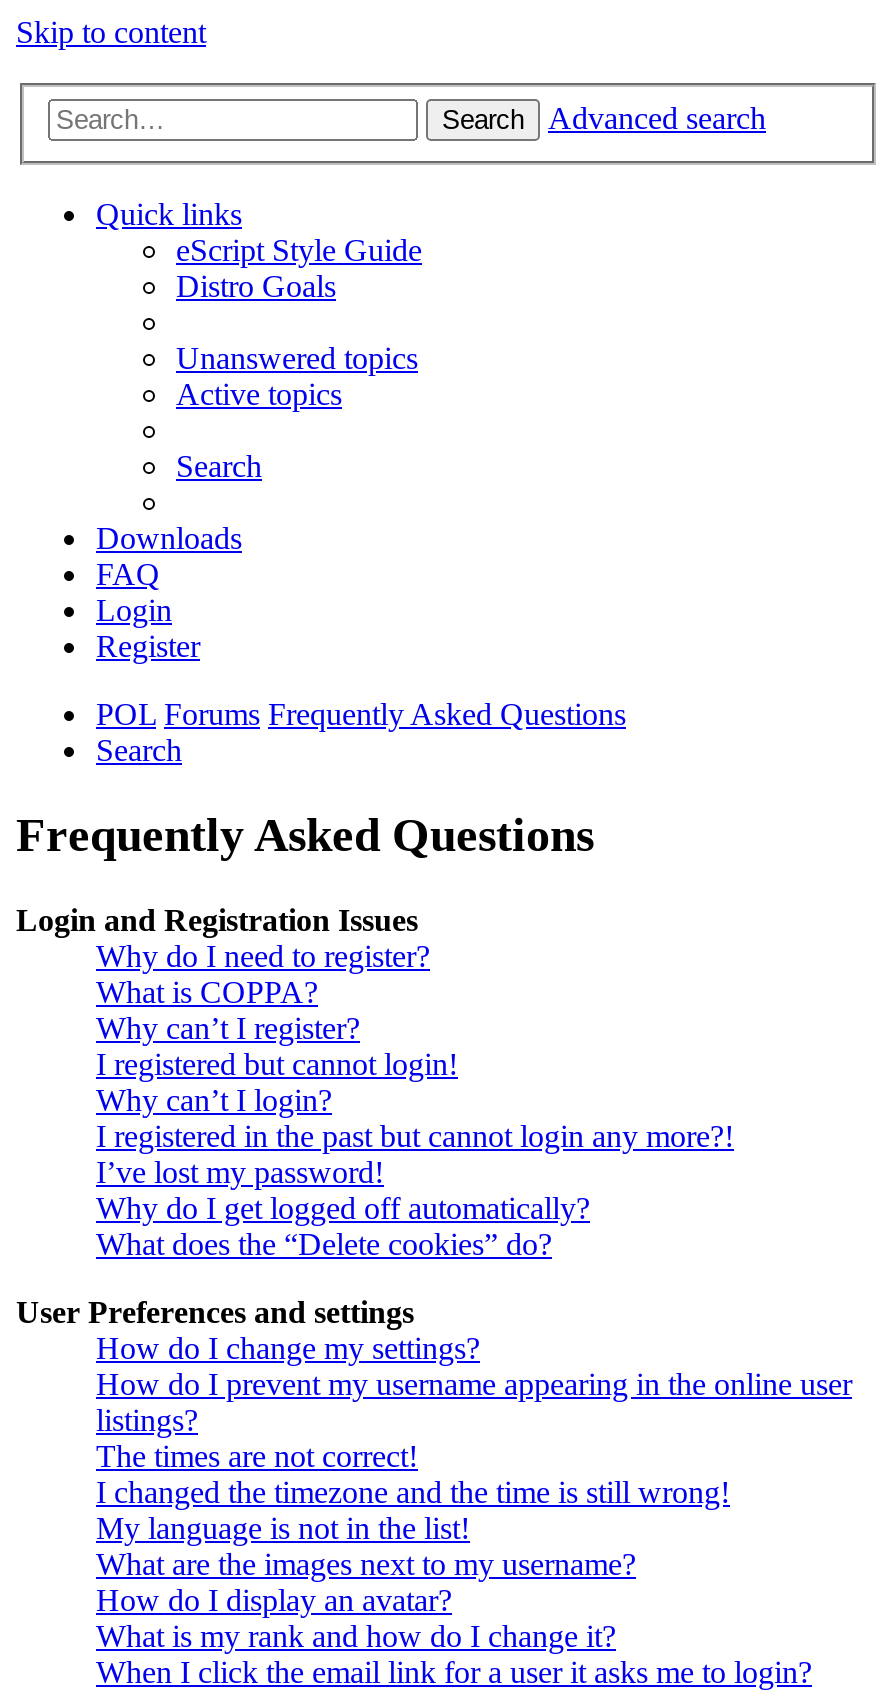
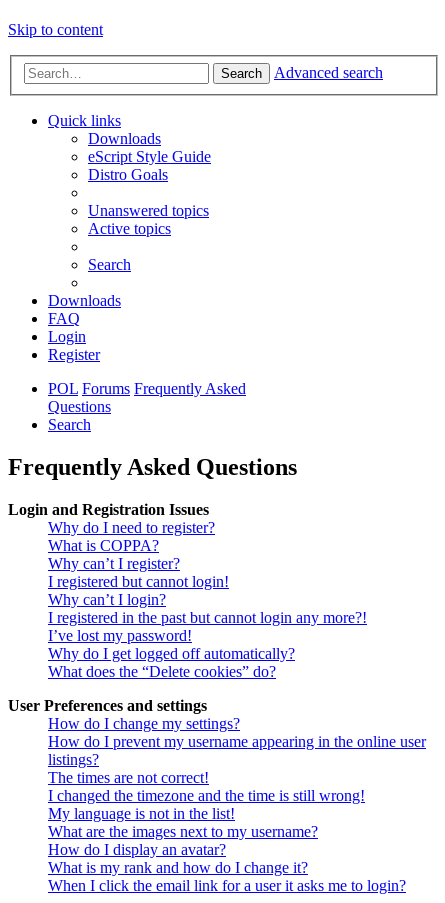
none -> [88,130,161,147] Downloads

